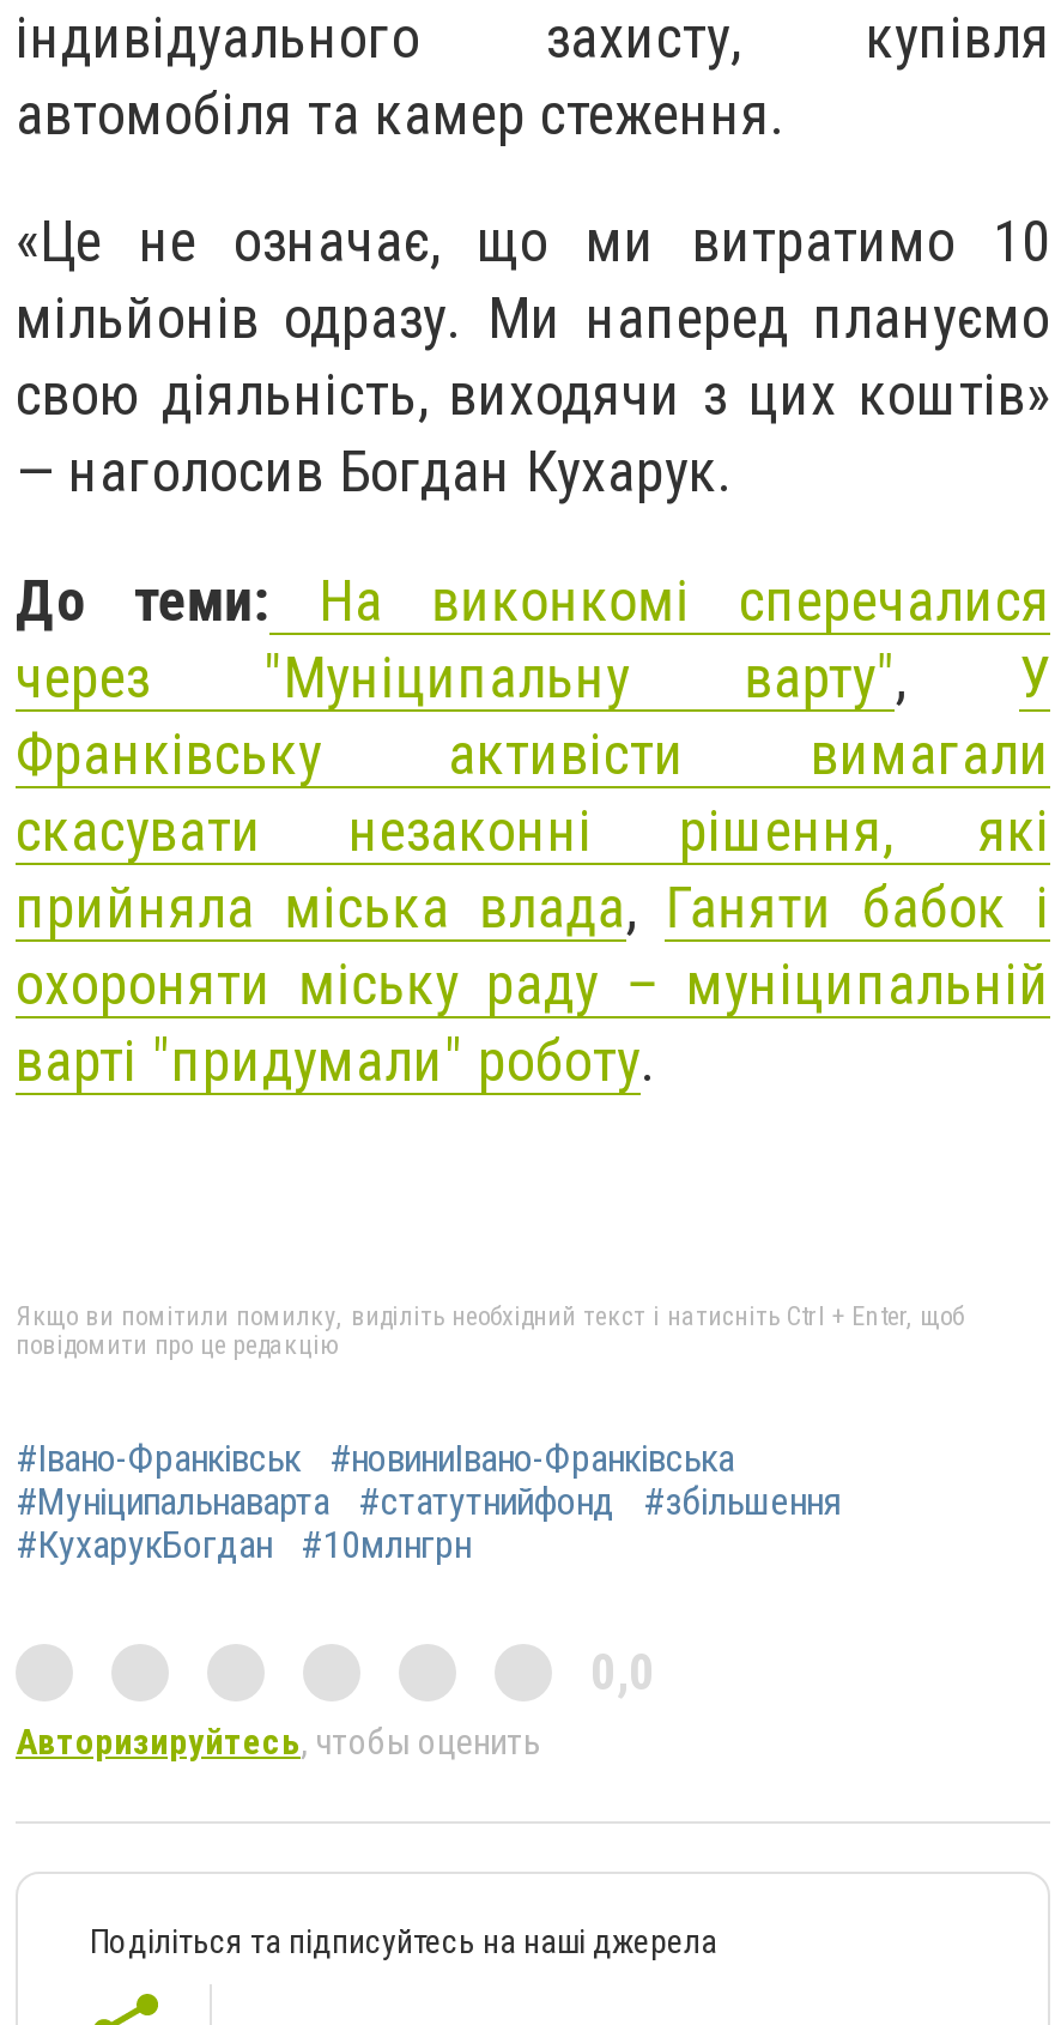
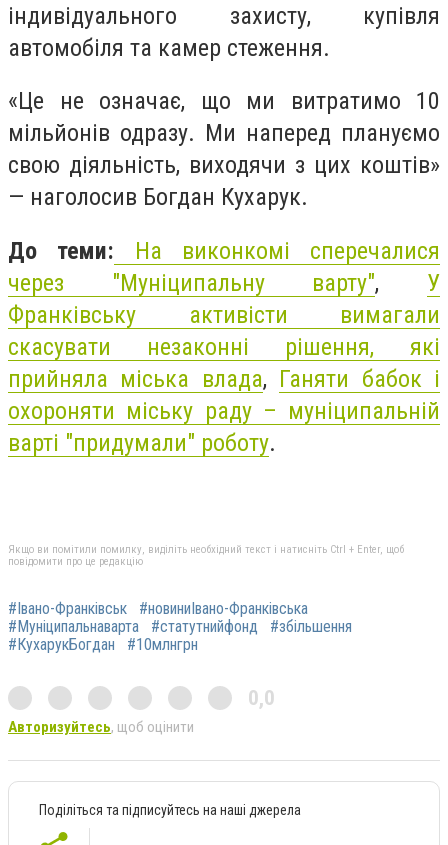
[16,1721,540,1764] Авторизируйтесь, чтобы оценить -> [8,718,194,736] Авторизуйтесь, щоб оцінити

